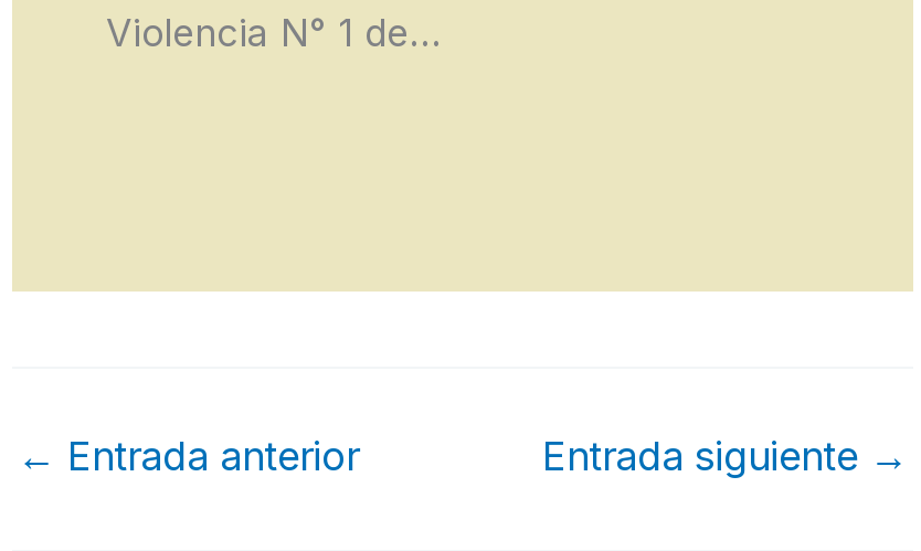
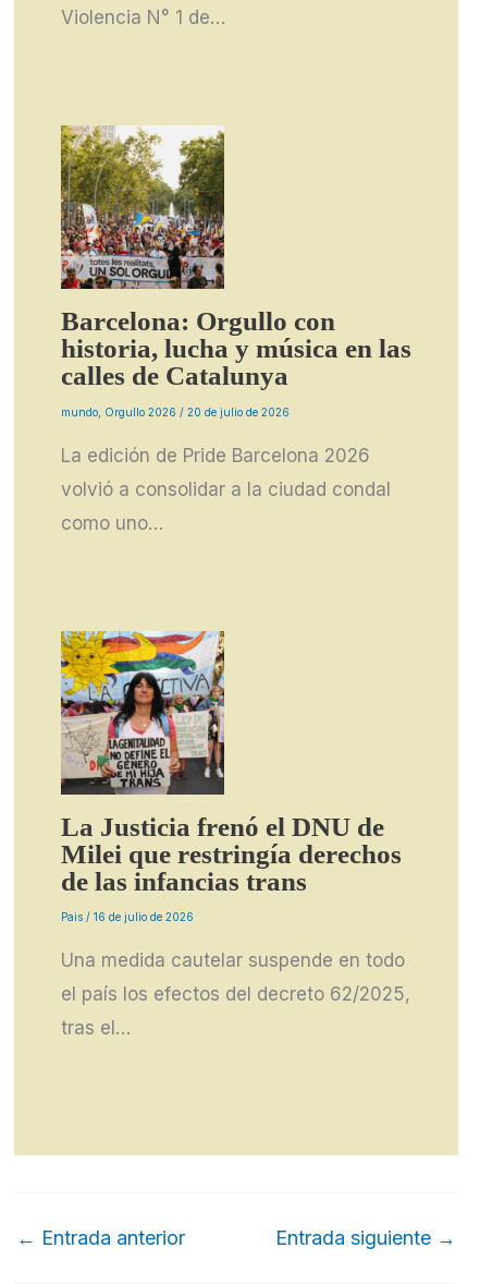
none -> [60,124,411,534] [image] | Barcelona: Orgullo con | historia, lucha y música en las | calles de Catalunya | mundo, Orgullo 2026 / 20 de julio de 2026 | La edición de Pride Barcelona 2026 | volvió a consolidar a la ciudad condal | como uno…
none -> [60,630,410,1039] [image] | La Justicia frenó el DNU de | Milei que restringía derechos | de las infancias trans | Pais / 16 de julio de 2026 | Una medida cautelar suspende en todo | el país los efectos del decreto 62/2025, | tras el…

